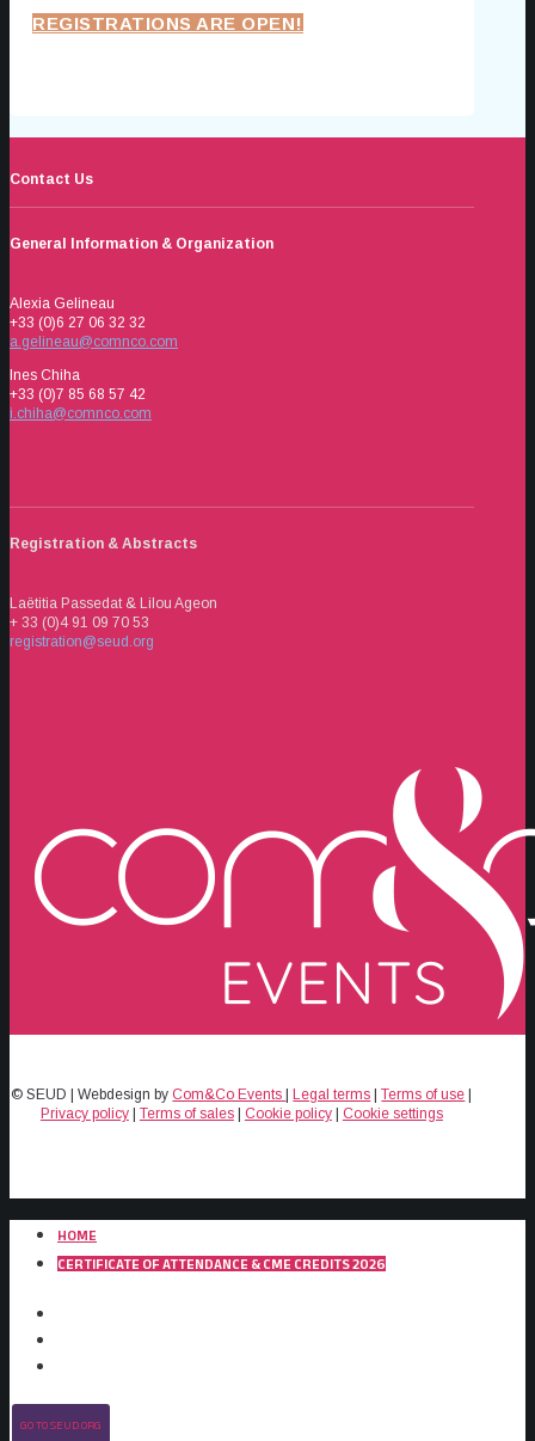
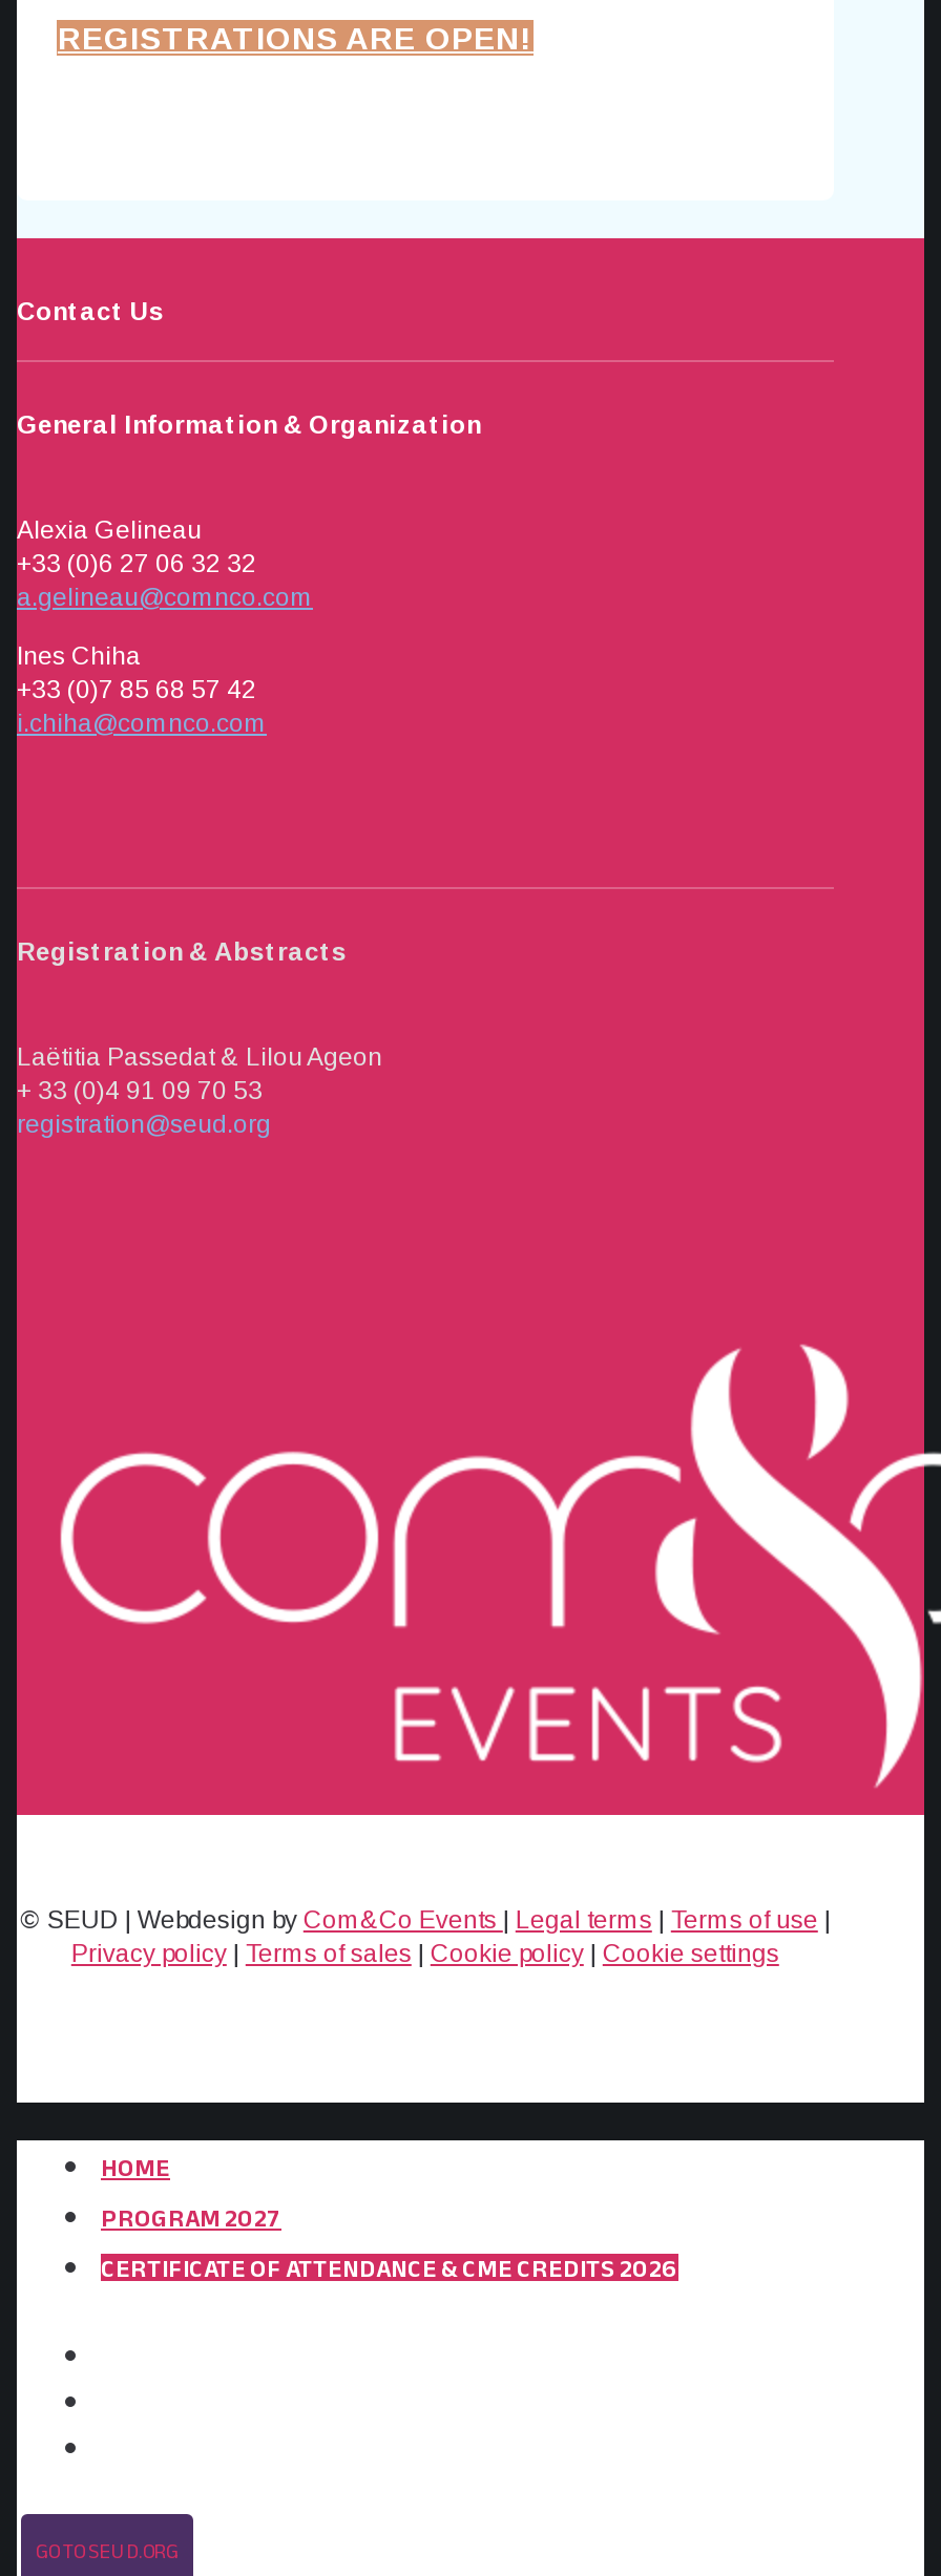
none -> [101,2203,281,2230] PROGRAM 2027

